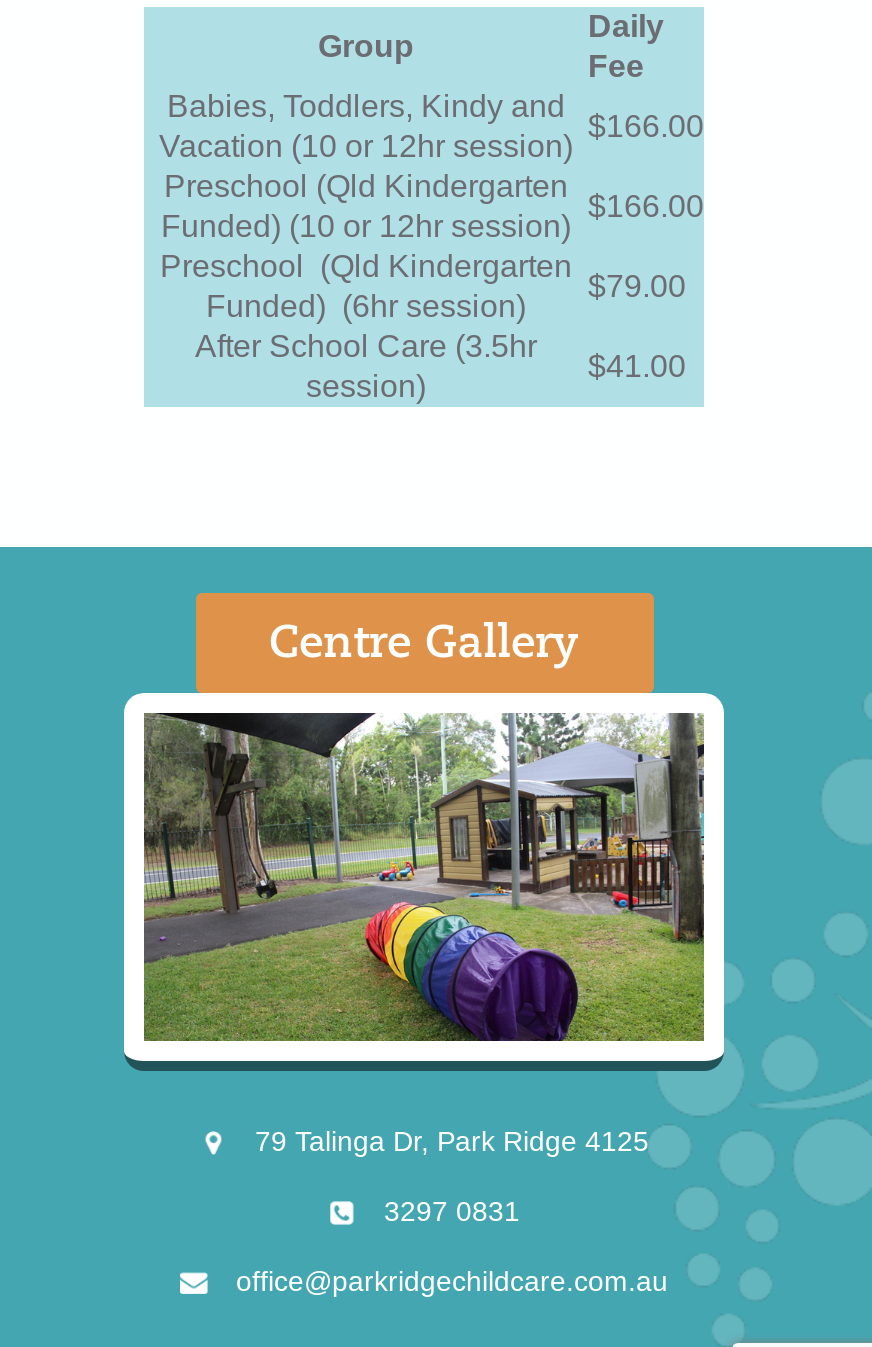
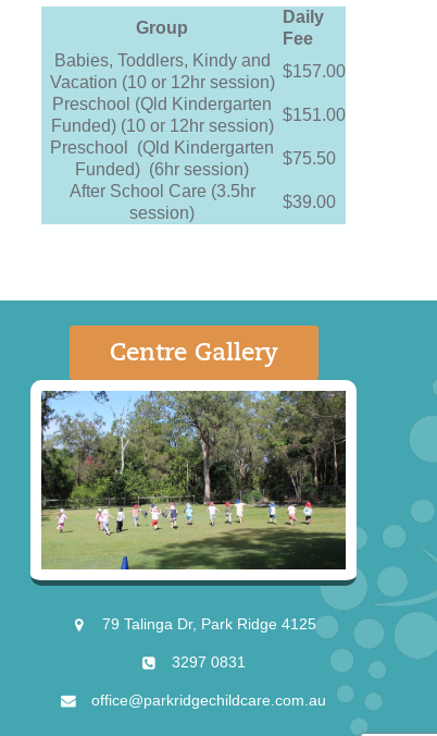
[588,109,704,143] $166.00 -> [283,62,346,81] $157.00
[588,189,704,223] $166.00 -> [283,106,346,124] $151.00
[588,269,686,303] $79.00 -> [283,149,336,168] $75.50
[588,349,686,383] $41.00 -> [283,193,336,211] $39.00
[142,711,706,1043] [image] -> [40,390,347,571] [image]

